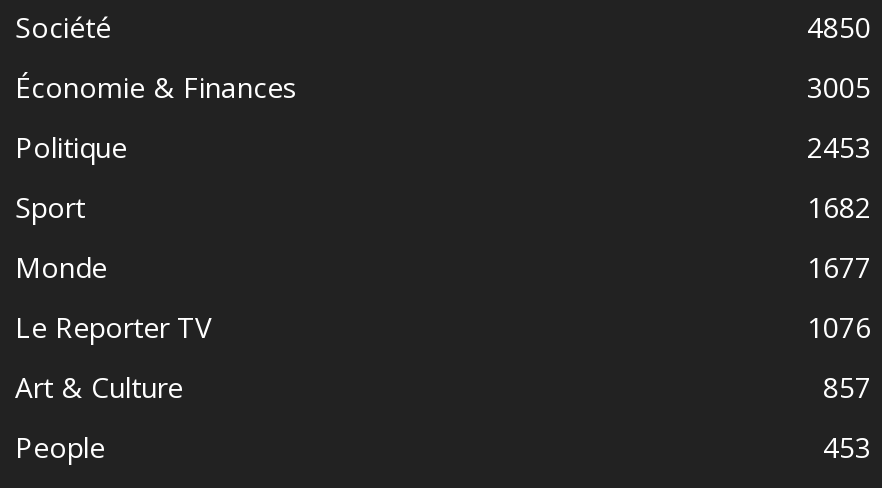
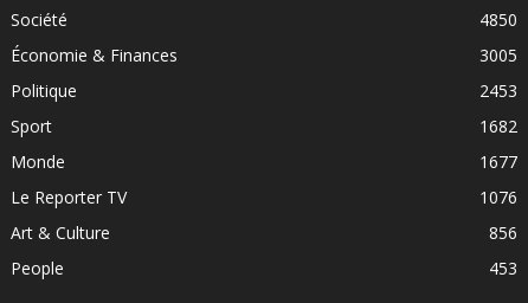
[823,369,871,407] 857 -> [489,222,517,244] 856

